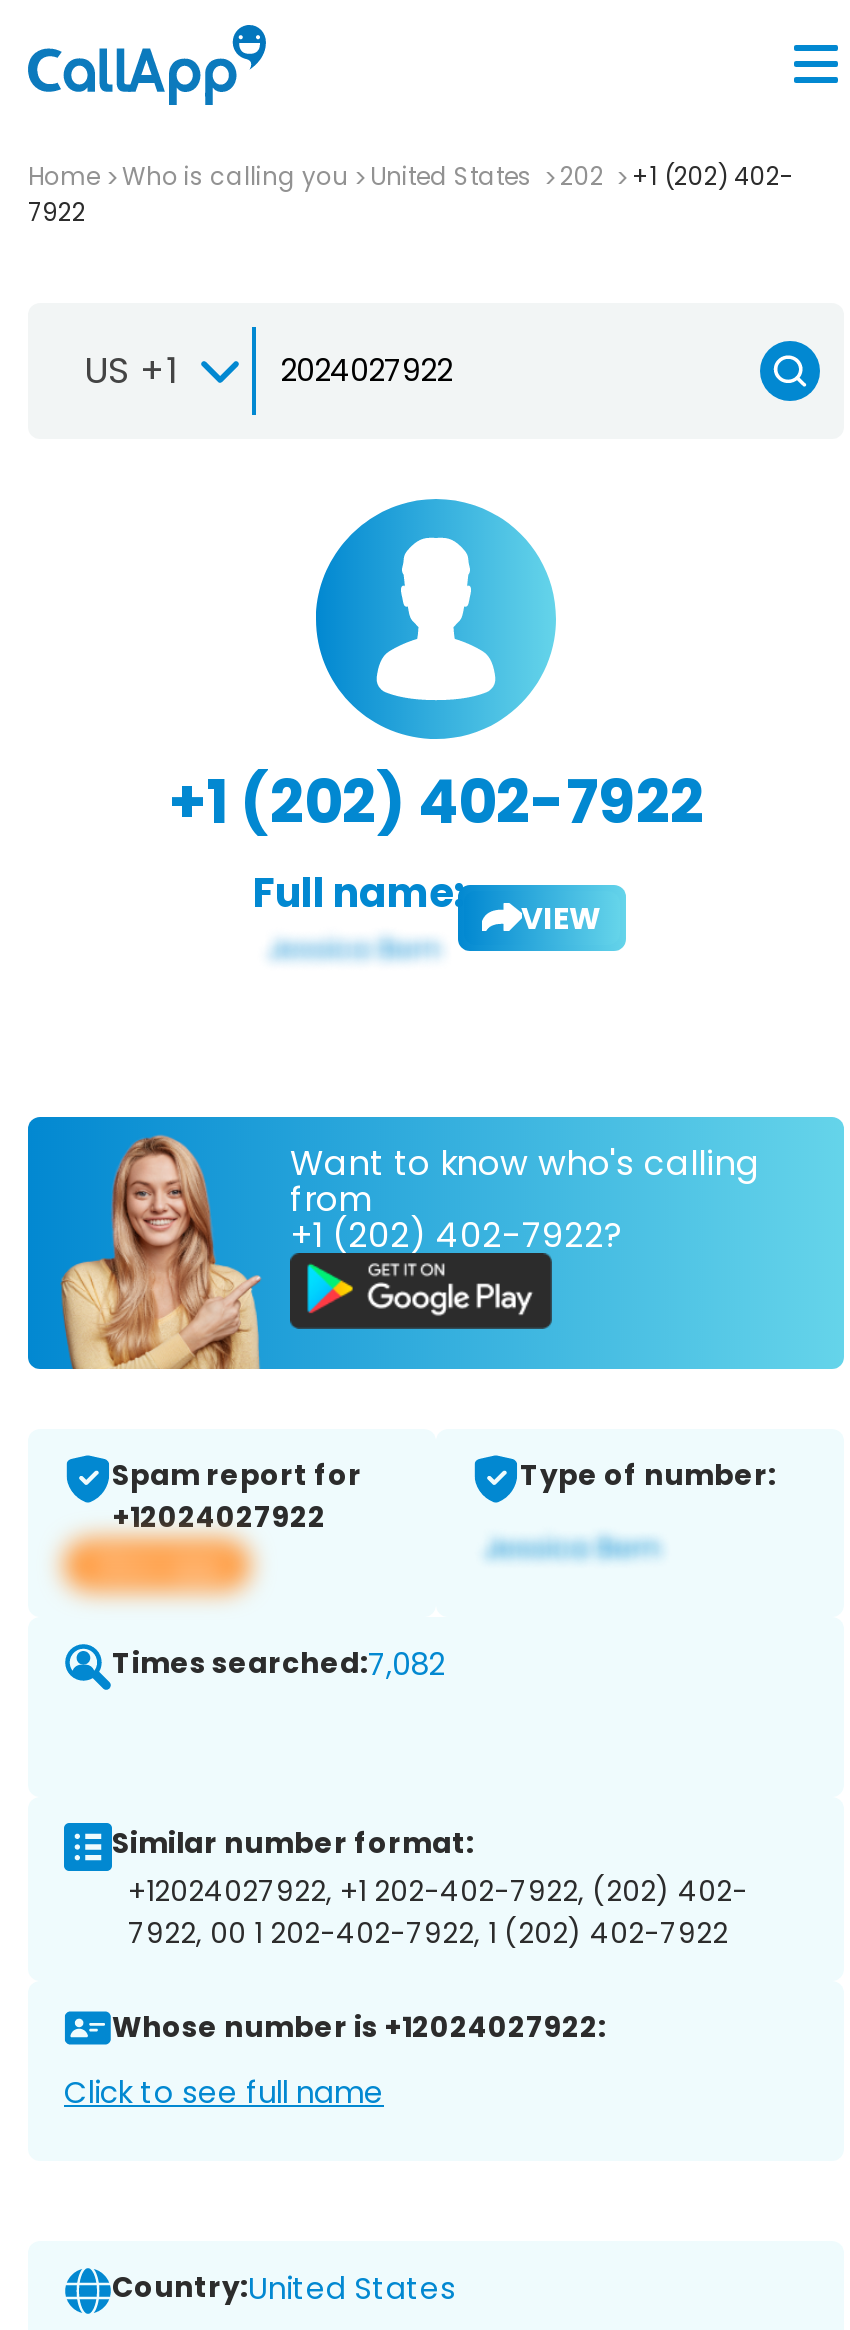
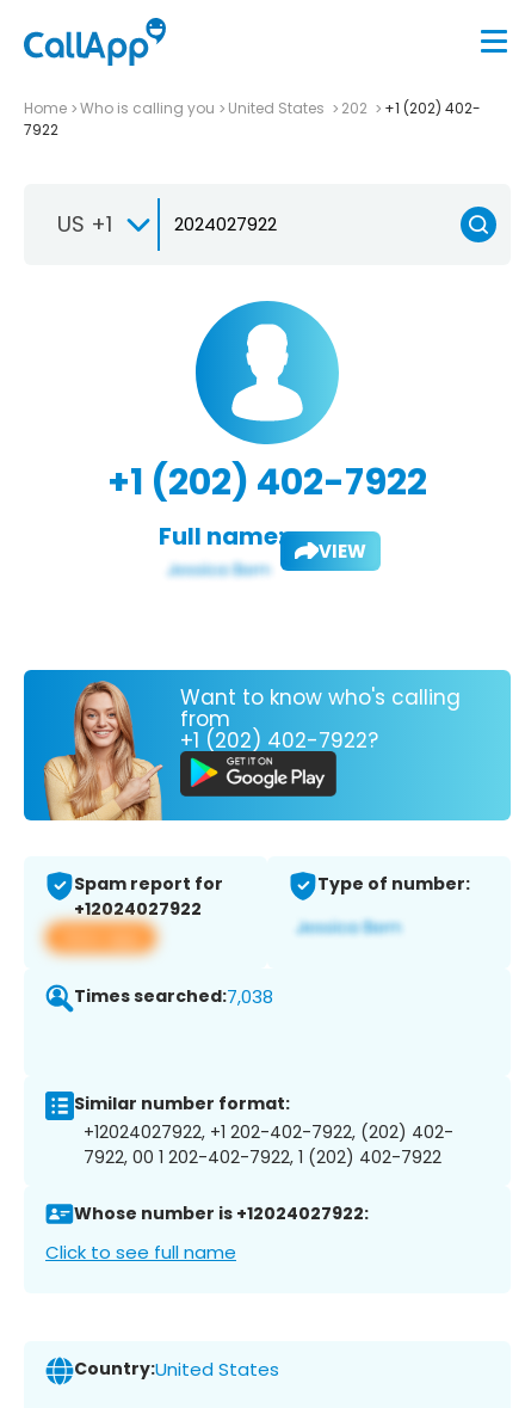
[112,1643,444,1685] Times searched:7,082 -> [74,984,273,1009] Times searched:7,038

